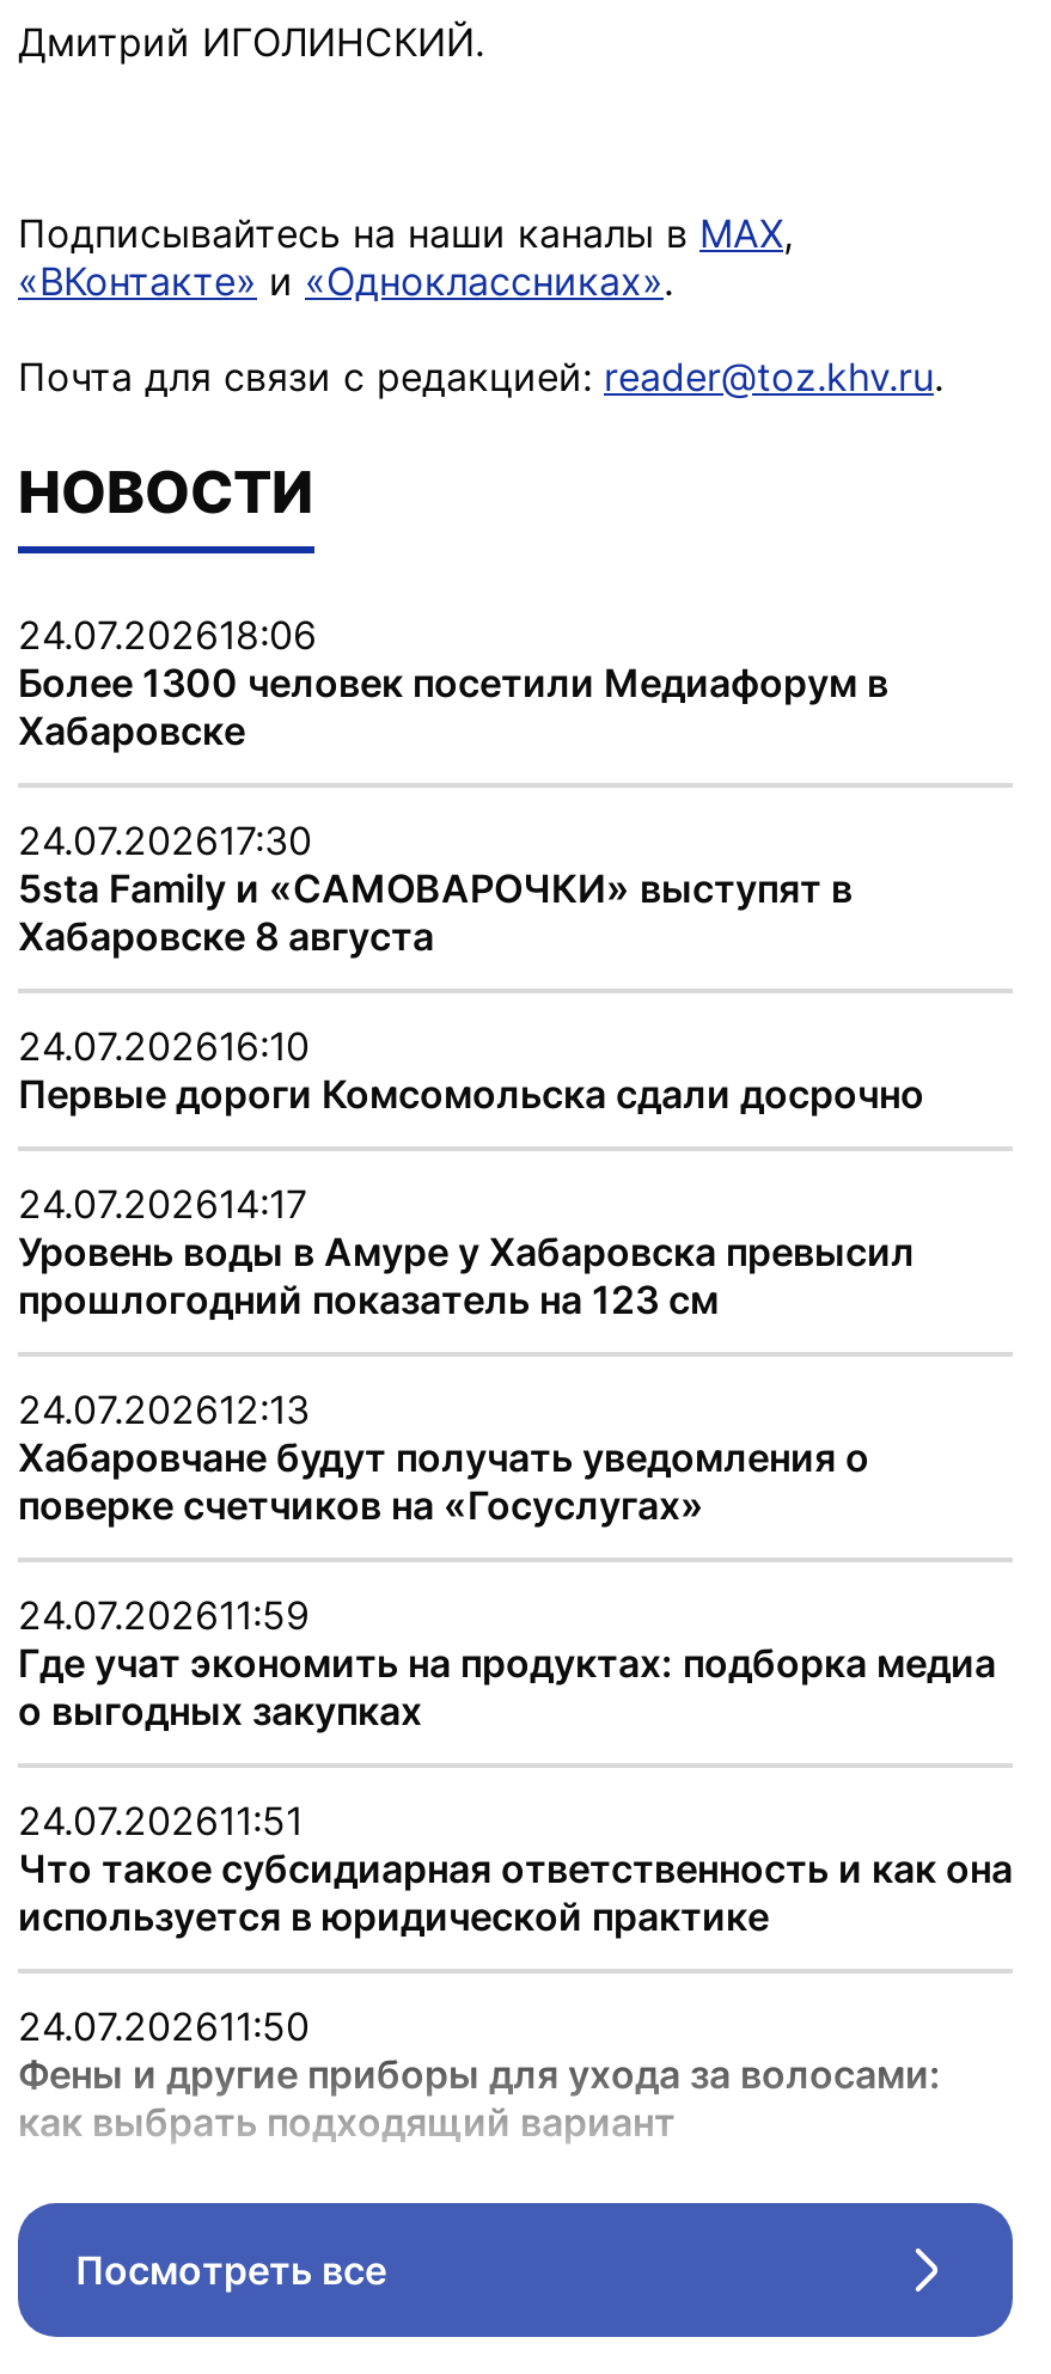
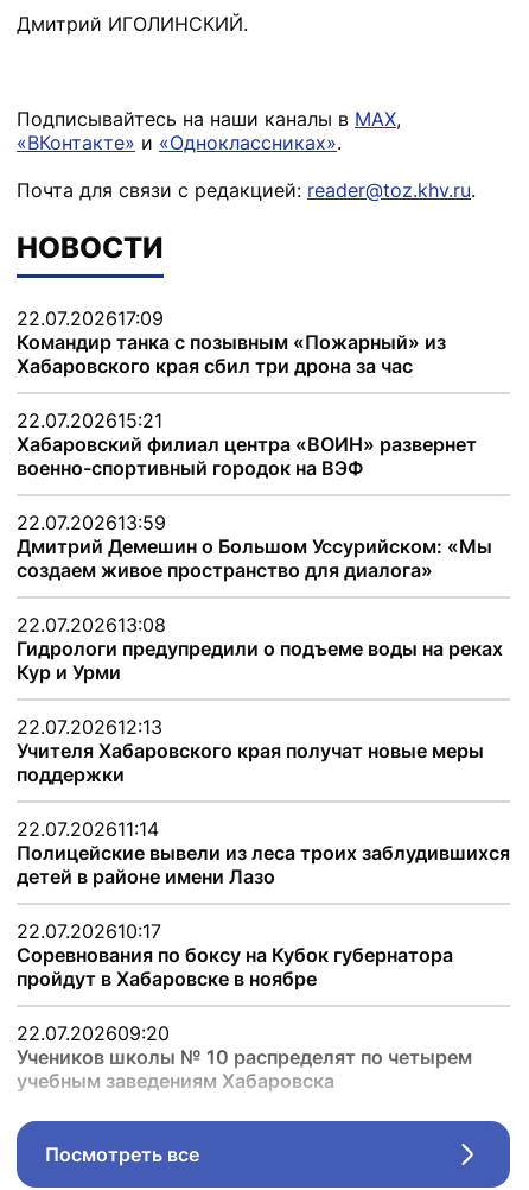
[18,611,888,754] 24.07.202618:06 | Более 1300 человек посетили Медиафорум в | Хабаровске -> [17,306,446,378] 22.07.202617:09 | Командир танка с позывным «Пожарный» из | Хабаровского края сбил три дрона за час
[18,816,853,960] 24.07.202617:30 | 5sta Family и «САМОВАРОЧКИ» выступят в | Хабаровске 8 августа -> [17,409,477,480] 22.07.202615:21 | Хабаровский филиал центра «ВОИН» развернет | военно-спортивный городок на ВЭФ
[18,1022,924,1118] 24.07.202616:10 | Первые дороги Комсомольска сдали досрочно -> [17,511,492,582] 22.07.202613:59 | Дмитрий Демешин о Большом Уссурийском: «Мы | создаем живое пространство для диалога»
[18,1180,915,1323] 24.07.202614:17 | Уровень воды в Амуре у Хабаровска превысил | прошлогодний показатель на 123 см -> [17,613,503,684] 22.07.202613:08 | Гидрологи предупредили о подъеме воды на реках | Кур и Урми
[18,1385,869,1529] 24.07.202612:13 | Хабаровчане будут получать уведомления о | поверке счетчиков на «Госуслугах» -> [17,715,484,786] 22.07.202612:13 | Учителя Хабаровского края получат новые меры | поддержки
[18,1591,996,1734] 24.07.202611:59 | Где учат экономить на продуктах: подборка медиа | о выгодных закупках -> [17,817,510,888] 22.07.202611:14 | Полицейские вывели из леса троих заблудившихся | детей в районе имени Лазо
[18,1797,1013,1940] 24.07.202611:51 | Что такое субсидиарная ответственность и как она | используется в юридической практике -> [17,919,453,990] 22.07.202610:17 | Соревнования по боксу на Кубок губернатора | пройдут в Хабаровске в ноябре
[18,2002,941,2146] 24.07.202611:50 | Фены и другие приборы для ухода за волосами: | как выбрать подходящий вариант -> [17,1021,472,1093] 22.07.202609:20 | Учеников школы № 10 распределят по четырем | учебным заведениям Хабаровска

